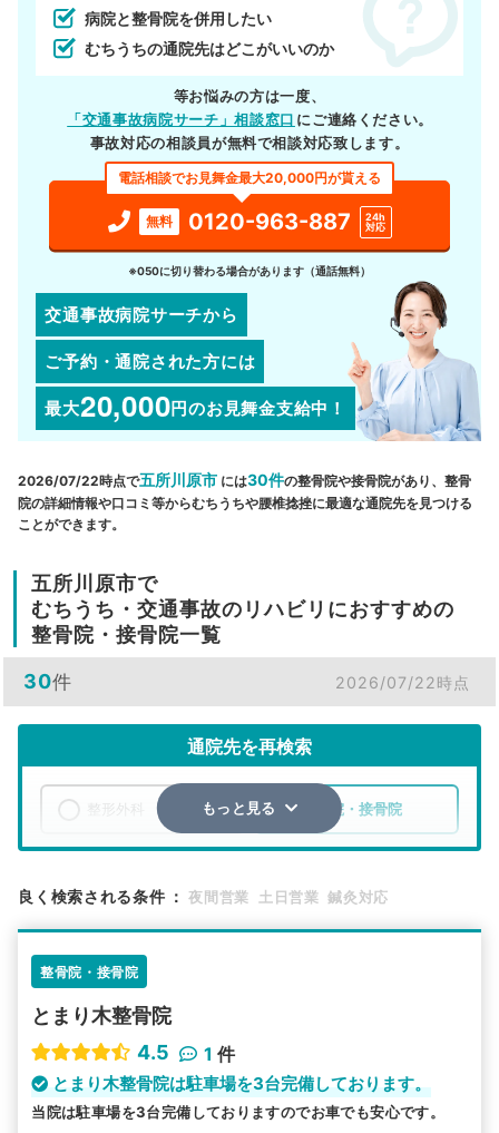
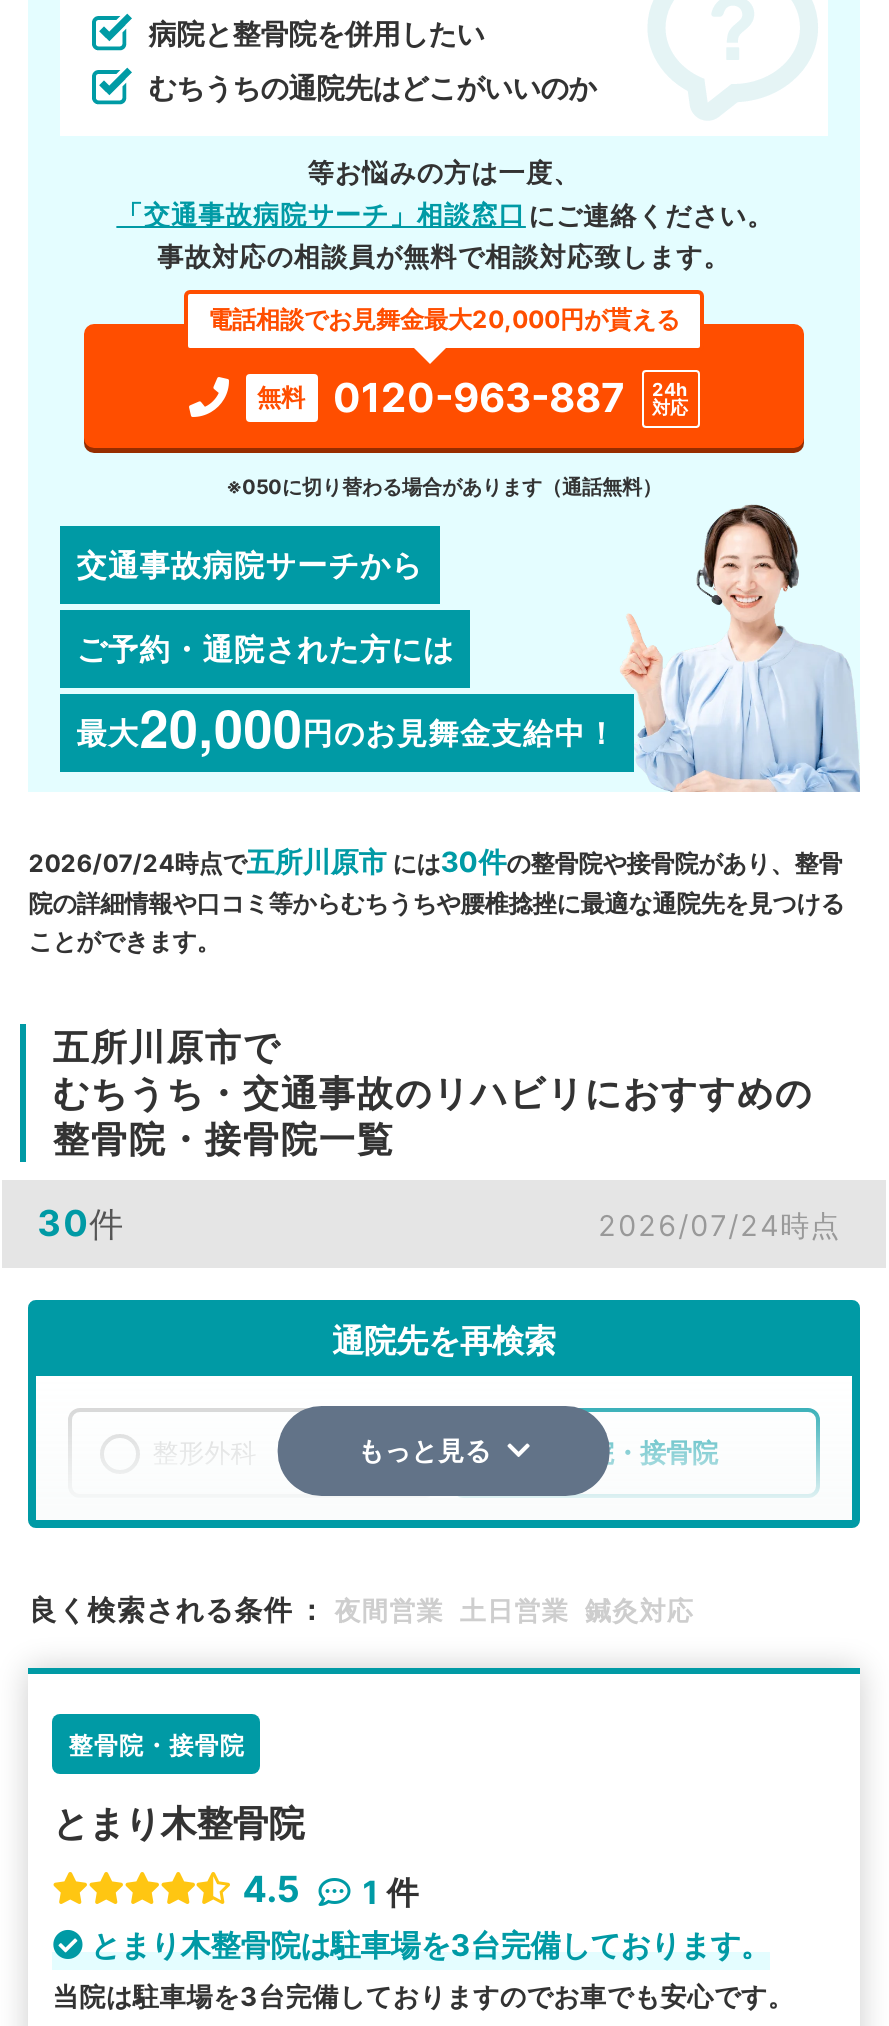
[18,470,471,489] 2026/07/22時点で五所川原市には30件の整骨院や接骨院があり、整骨 -> [28,844,842,878] 2026/07/24時点で五所川原市には30件の整骨院や接骨院があり、整骨
[335,673,470,692] 2026/07/22時点 -> [598,1208,840,1242] 2026/07/24時点

